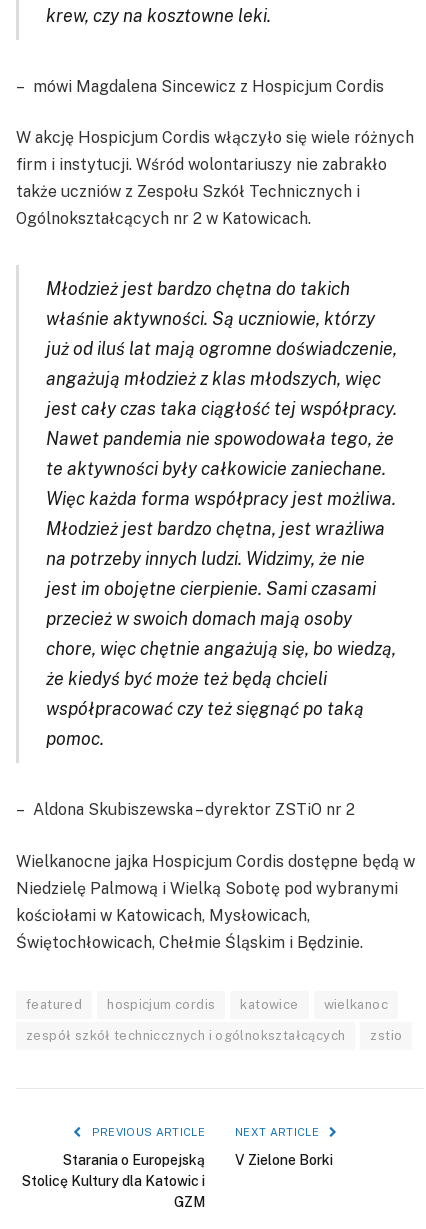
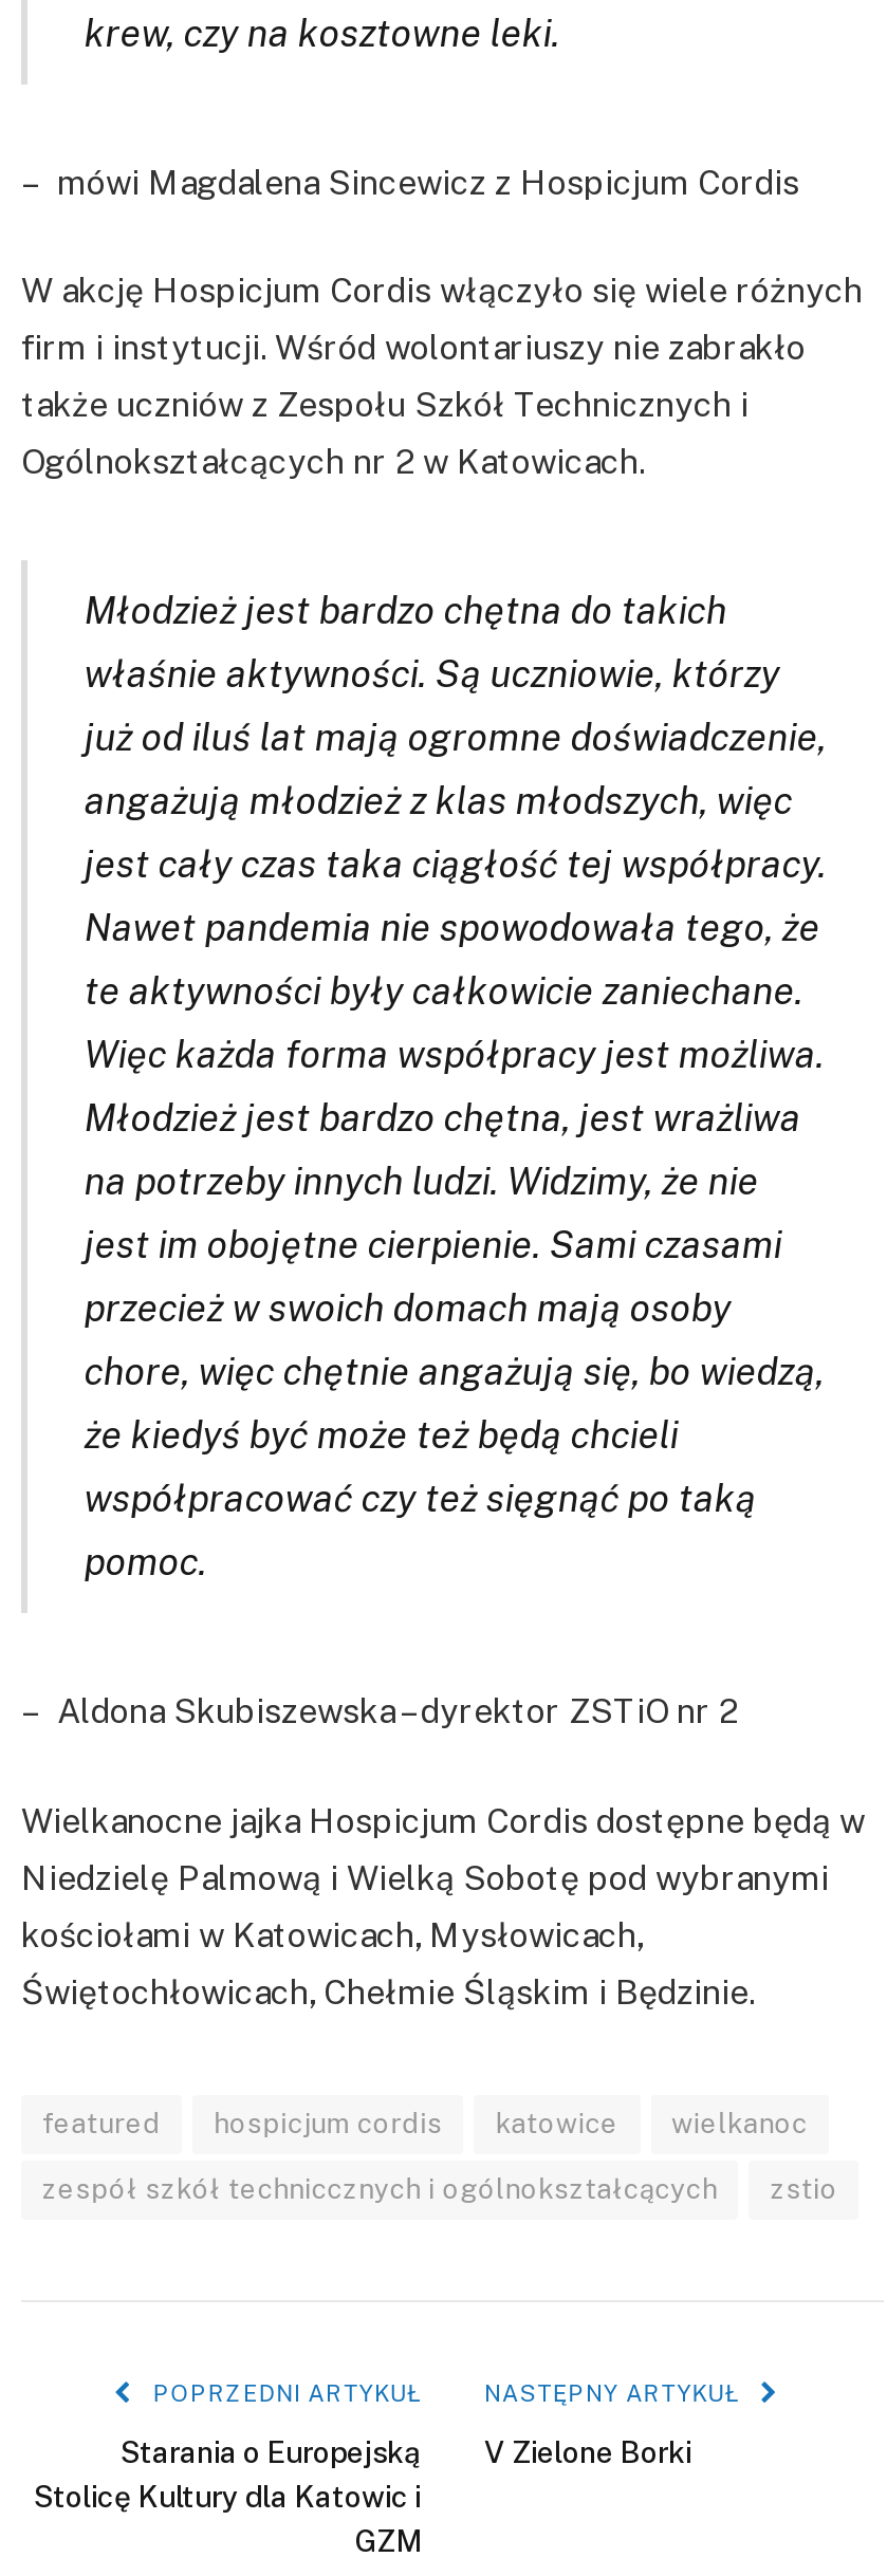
[88,1125,205,1137] PREVIOUS ARTICLE -> [146,2379,421,2405] POPRZEDNI ARTYKUŁ
[235,1125,322,1137] NEXT ARTICLE -> [484,2379,746,2405] NASTĘPNY ARTYKUŁ

